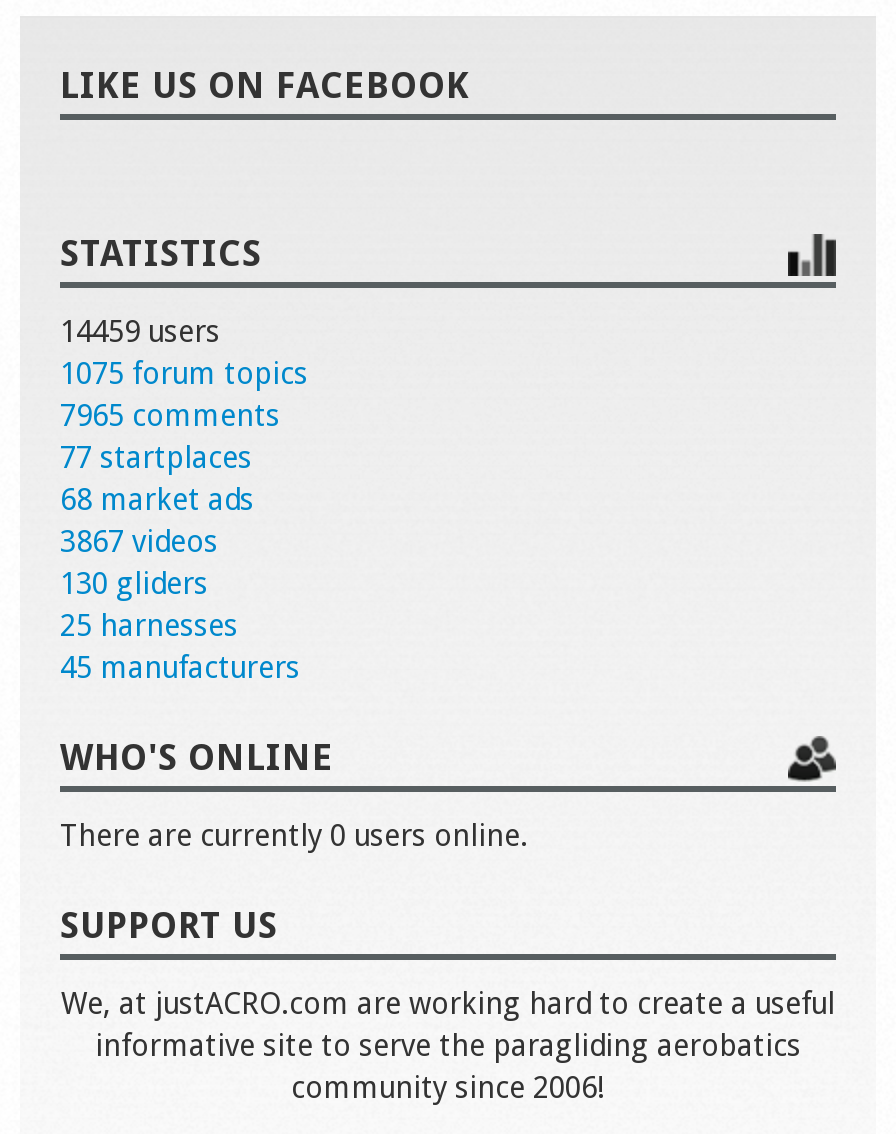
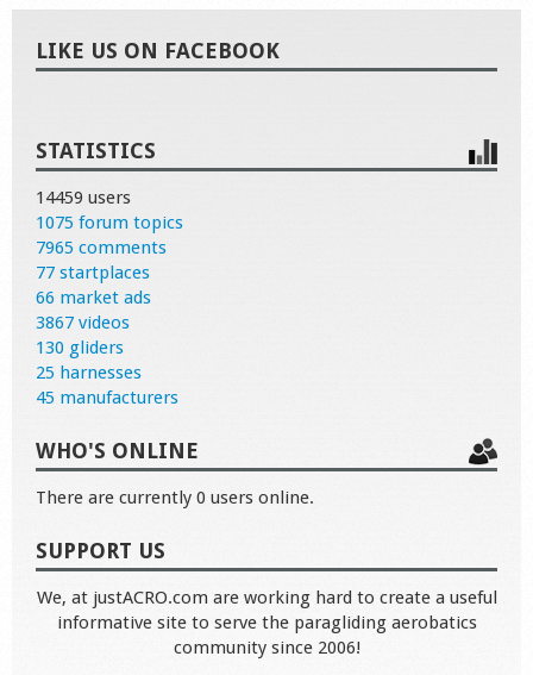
[60,482,254,518] 68 market ads -> [36,287,151,308] 66 market ads

